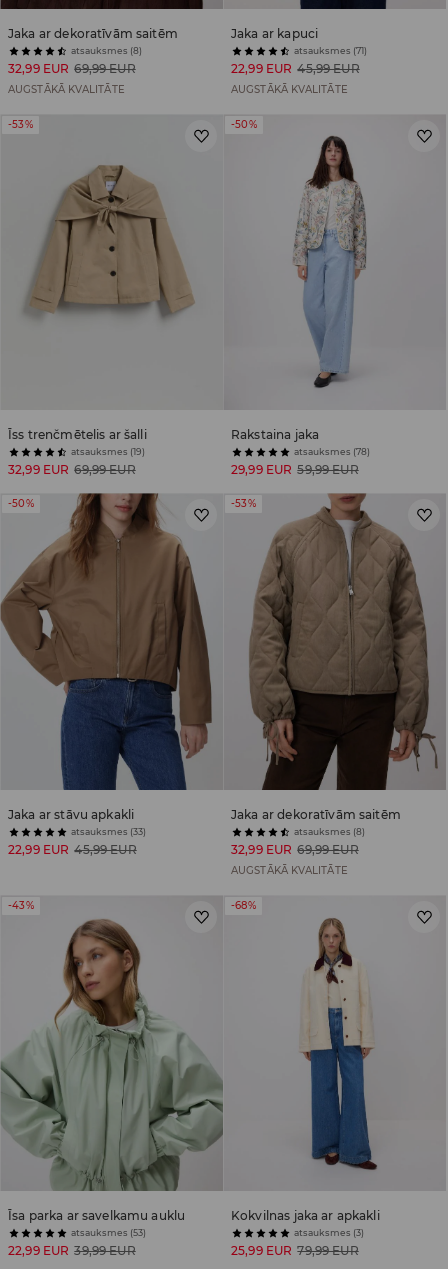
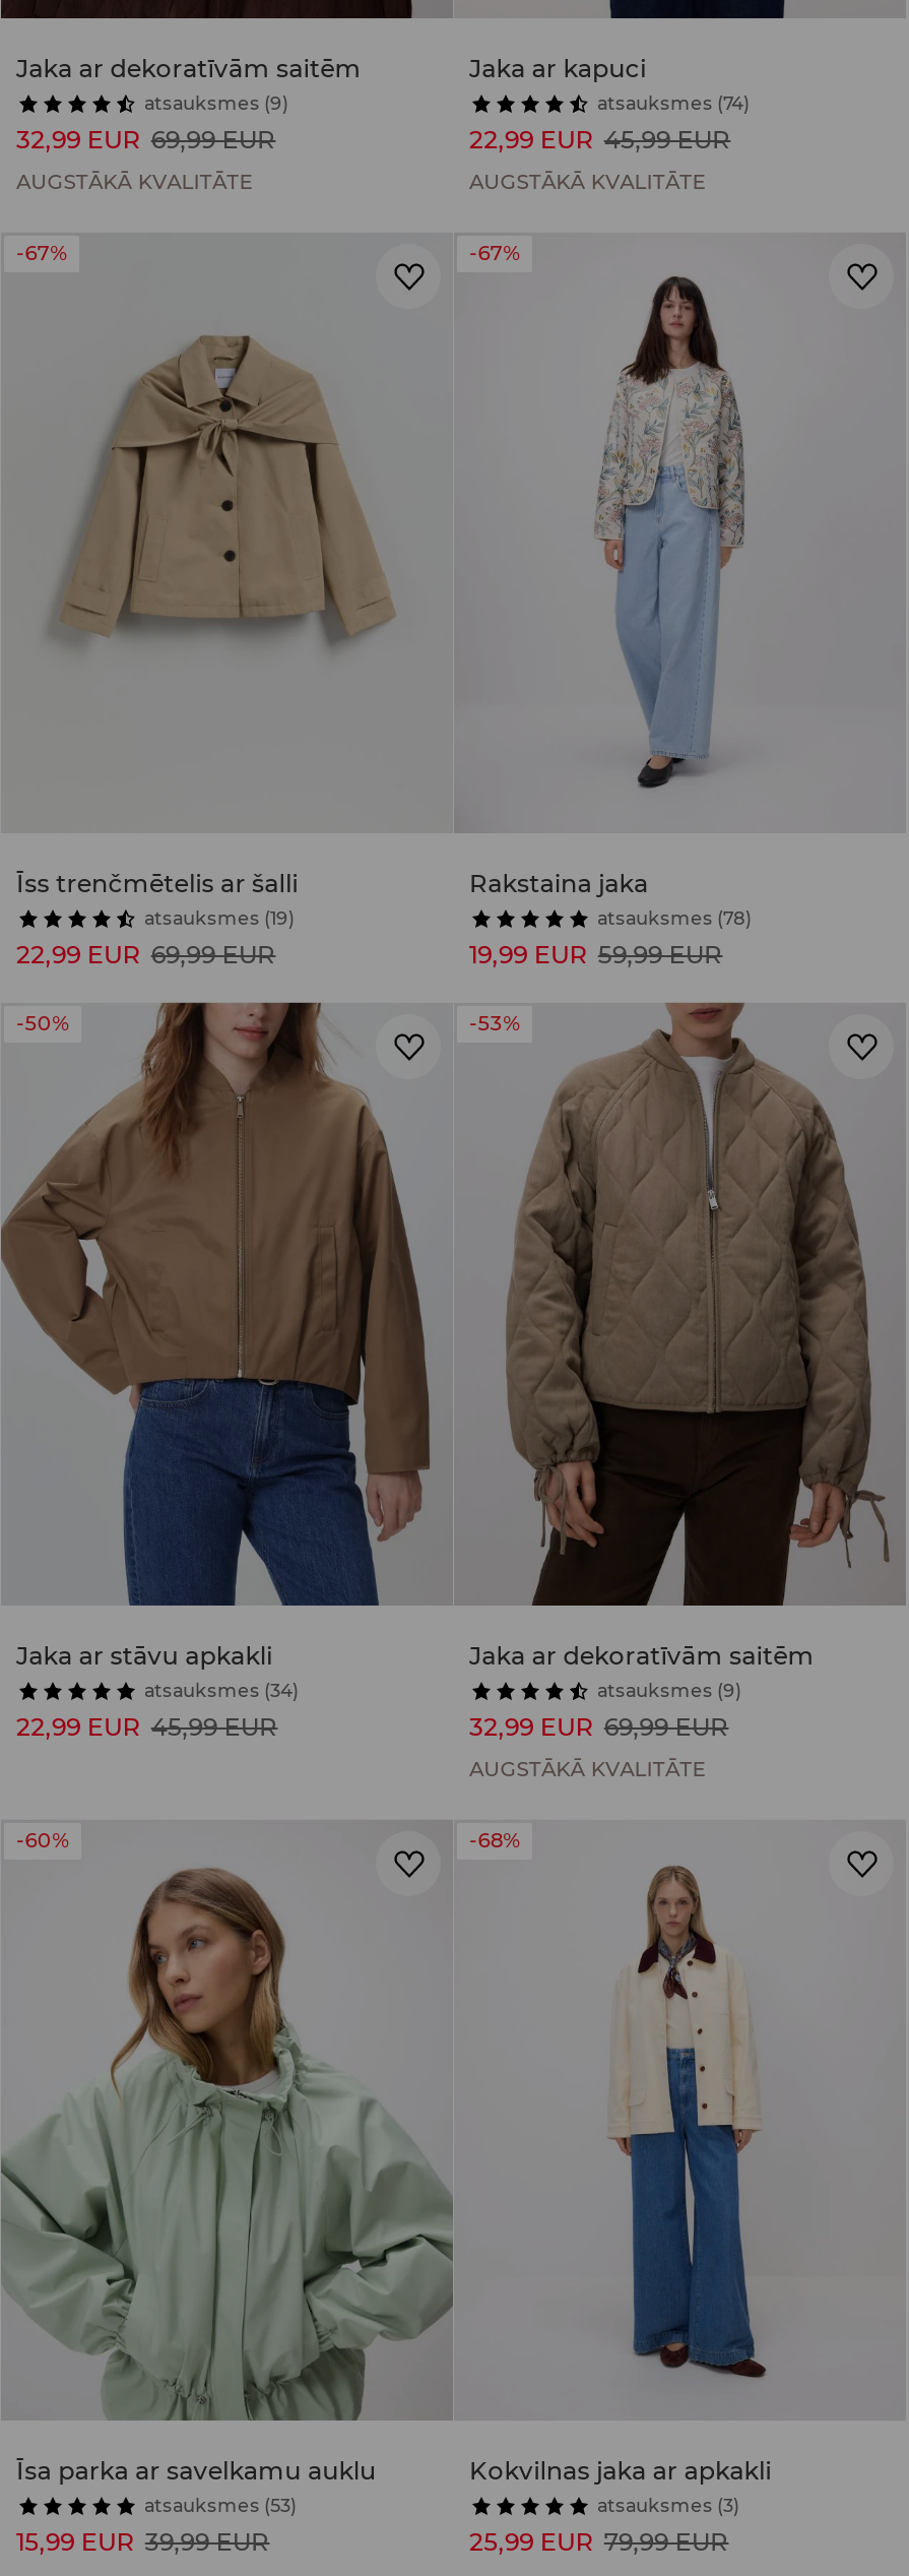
[71,45,142,56] atsauksmes (8) -> [144,91,288,113] atsauksmes (9)
[294,45,367,56] atsauksmes (71) -> [597,91,750,113] atsauksmes (74)
[8,118,33,131] -53% -> [16,239,67,266] -67%
[231,118,257,131] -50% -> [469,239,520,266] -67%
[8,462,136,477] 32,99 EUR 69,99 EUR -> [16,940,276,970] 22,99 EUR 69,99 EUR
[231,462,359,477] 29,99 EUR 59,99 EUR -> [469,940,723,970] 19,99 EUR 59,99 EUR
[71,826,146,837] atsauksmes (33) -> [144,1679,299,1701] atsauksmes (34)
[294,826,365,837] atsauksmes (8) -> [597,1679,741,1701] atsauksmes (9)
[8,899,34,912] -43% -> [16,1827,69,1853] -60%
[8,1243,136,1258] 22,99 EUR 39,99 EUR -> [16,2527,270,2558] 15,99 EUR 39,99 EUR

